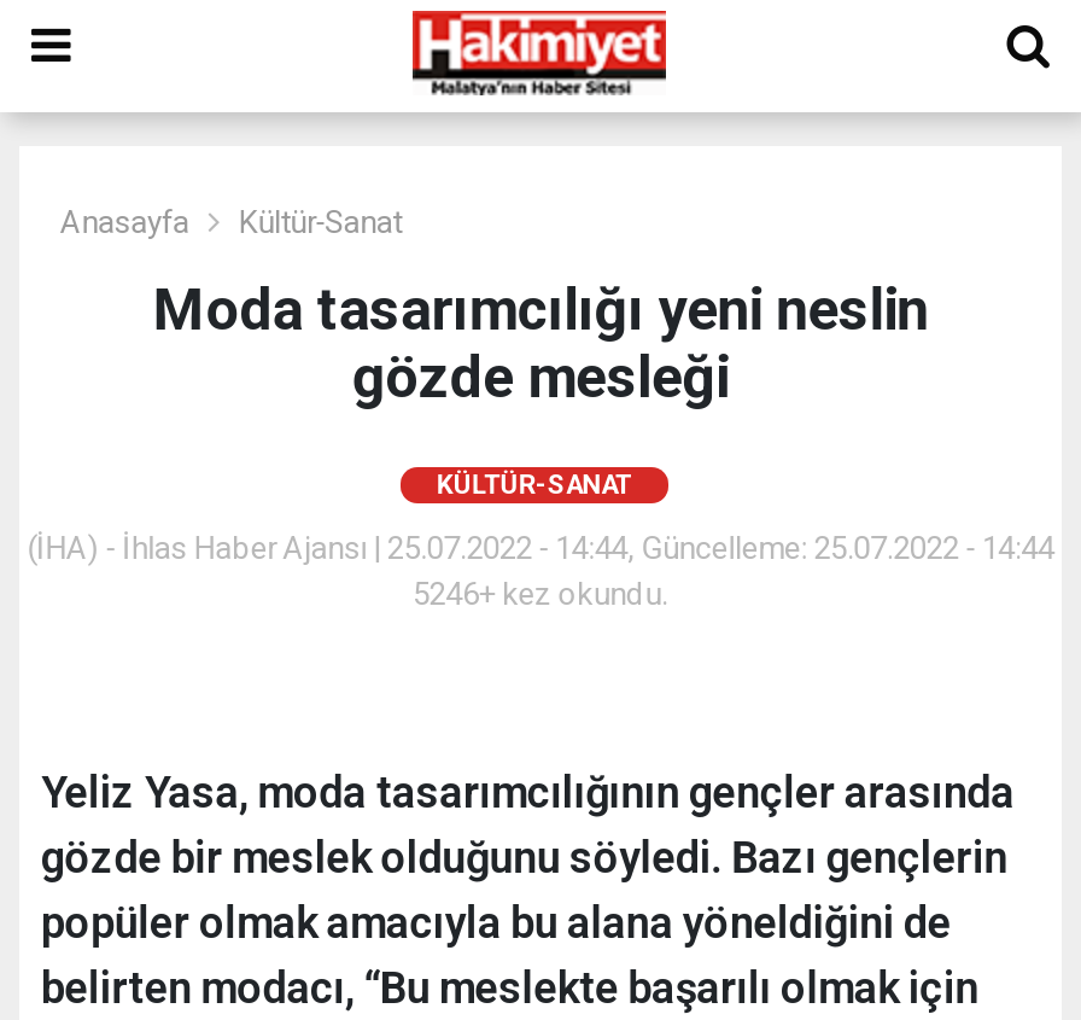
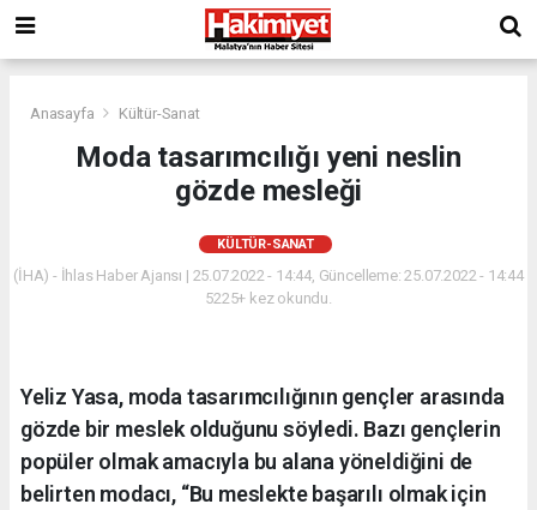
[413,575,668,612] 5246+ kez okundu. -> [205,289,332,307] 5225+ kez okundu.

